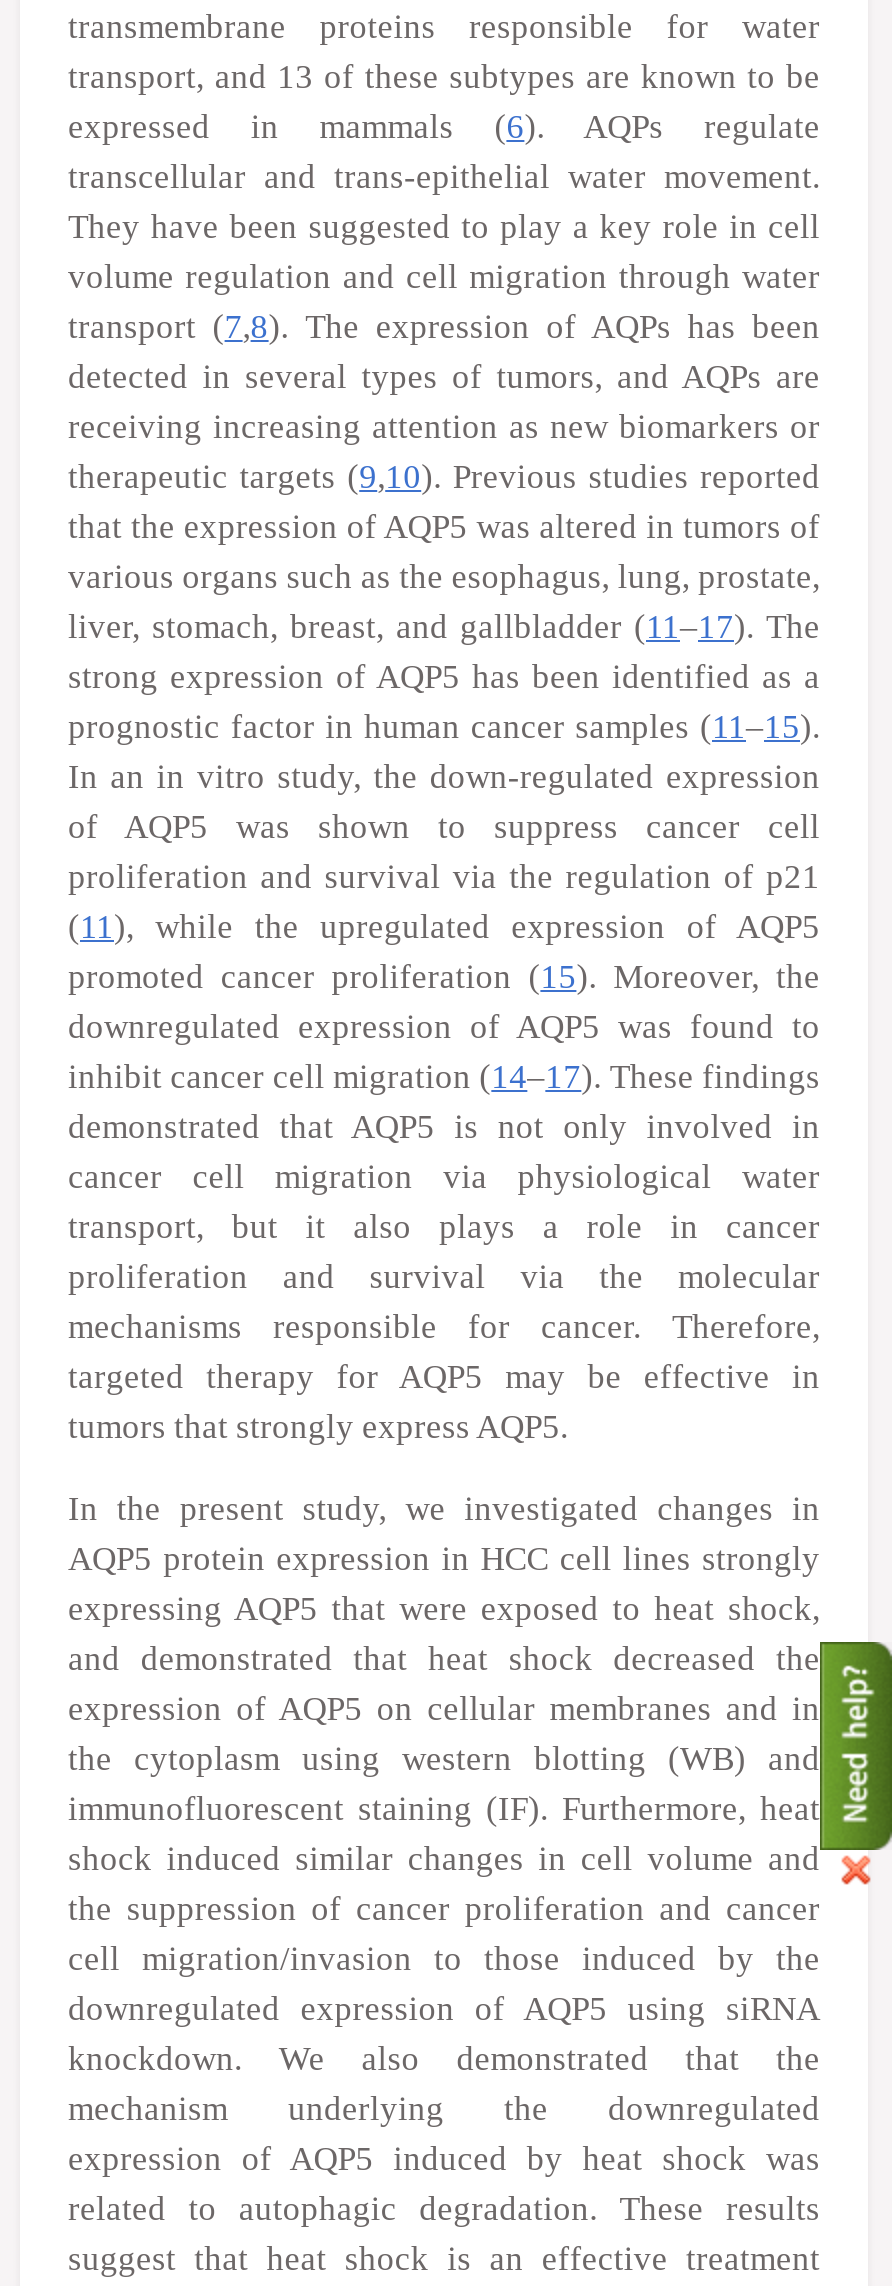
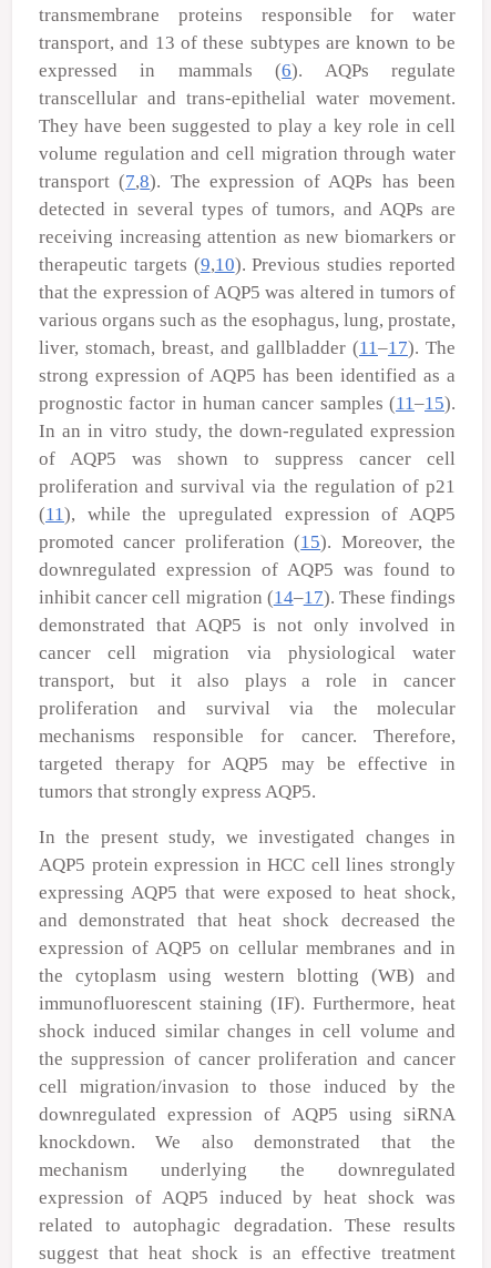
[818,1640,886,1886] [image] -> none

